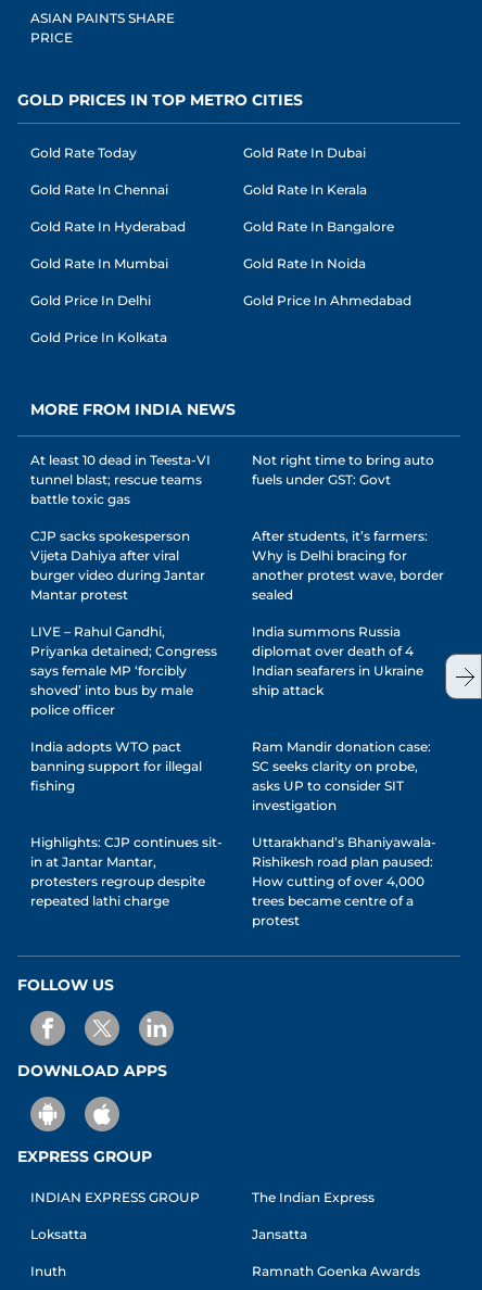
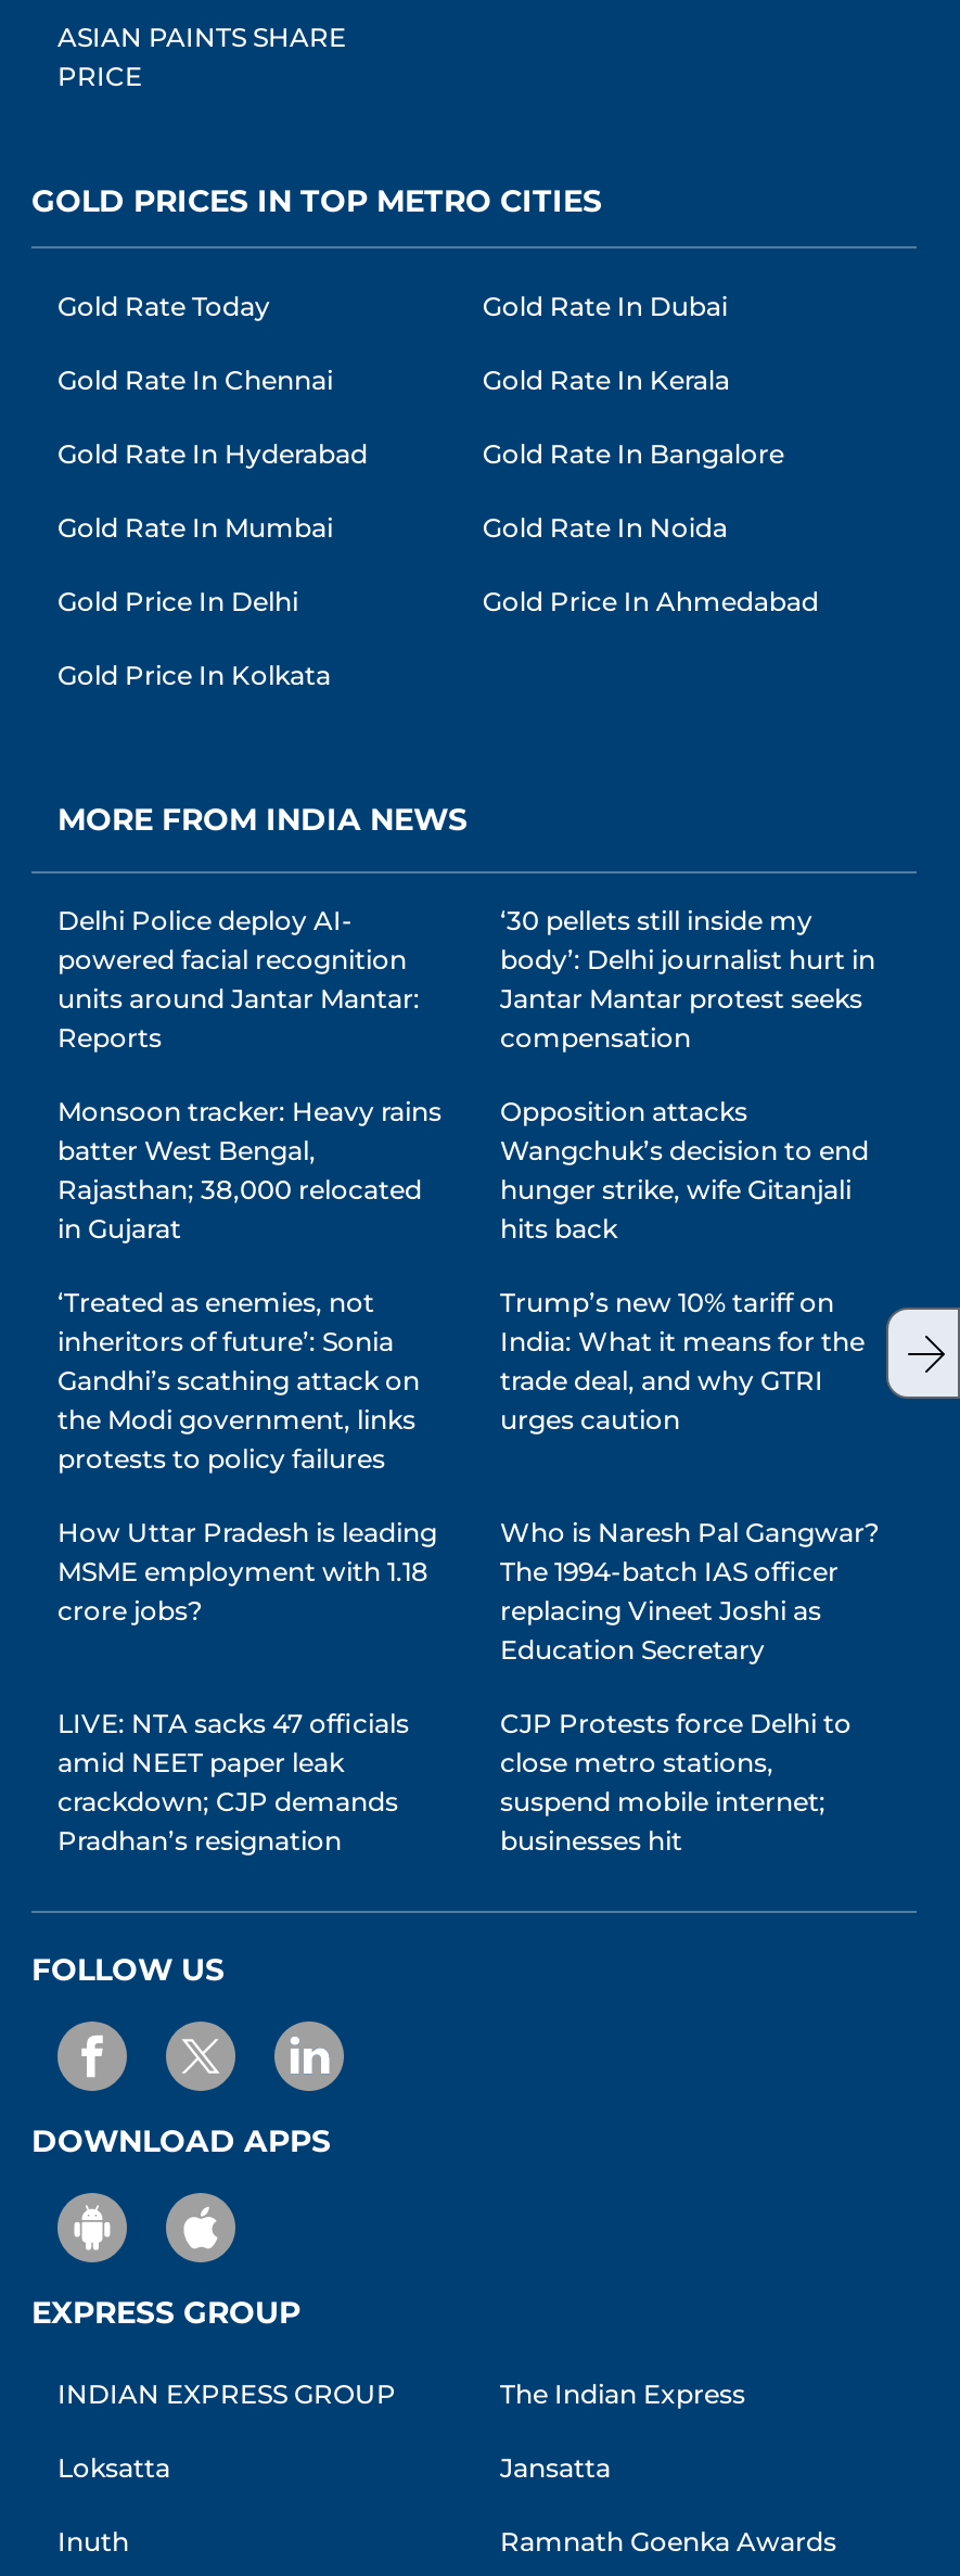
[30,452,211,507] At least 10 dead in Teesta-VI | tunnel blast; rescue teams | battle toxic gas -> [57,904,420,1054] Delhi Police deploy AI- | powered facial recognition | units around Jantar Mantar: | Reports
[252,452,434,488] Not right time to bring auto | fuels under GST: Govt -> [500,904,875,1054] ‘30 pellets still inside my | body’: Delhi journalist hurt in | Jantar Mantar protest seeks | compensation
[30,528,205,603] CJP sacks spokesperson | Vijeta Dahiya after viral | burger video during Jantar | Mantar protest -> [57,1095,441,1245] Monsoon tracker: Heavy rains | batter West Bengal, | Rajasthan; 38,000 relocated | in Gujarat
[252,528,444,603] After students, it’s farmers: | Why is Delhi bracing for | another protest wave, border | sealed -> [500,1095,869,1245] Opposition attacks | Wangchuk’s decision to end | hunger strike, wife Gitanjali | hits back
[30,623,217,718] LIVE – Rahul Gandhi, | Priyanka detained; Congress | says female MP ‘forcibly | shoved’ into bus by male | police officer -> [57,1286,420,1475] ‘Treated as enemies, not | inheritors of future’: Sonia | Gandhi’s scathing attack on | the Modi government, links | protests to policy failures
[252,623,423,698] India summons Russia | diplomat over death of 4 | Indian seafarers in Ukraine | ship attack -> [500,1286,865,1436] Trump’s new 10% tariff on | India: What it means for the | trade deal, and why GTRI | urges caution
[30,738,202,794] India adopts WTO pact | banning support for illegal | fishing -> [57,1516,437,1627] How Uttar Pradesh is leading | MSME employment with 1.18 | crore jobs?
[252,738,431,813] Ram Mandir donation case: | SC seeks clarity on probe, | asks UP to consider SIT | investigation -> [500,1516,880,1666] Who is Naresh Pal Gangwar? | The 1994-batch IAS officer | replacing Vineet Joshi as | Education Secretary
[30,834,223,909] Highlights: CJP continues sit- | in at Jantar Mantar, | protesters regroup despite | repeated lathi charge -> [57,1707,409,1857] LIVE: NTA sacks 47 officials | amid NEET paper leak | crackdown; CJP demands | Pradhan’s resignation
[252,834,436,928] Uttarakhand’s Bhaniyawala- | Rishikesh road plan paused: | How cutting of over 4,000 | trees became centre of a | protest -> [500,1707,852,1857] CJP Protests force Delhi to | close metro stations, | suspend mobile internet; | businesses hit

